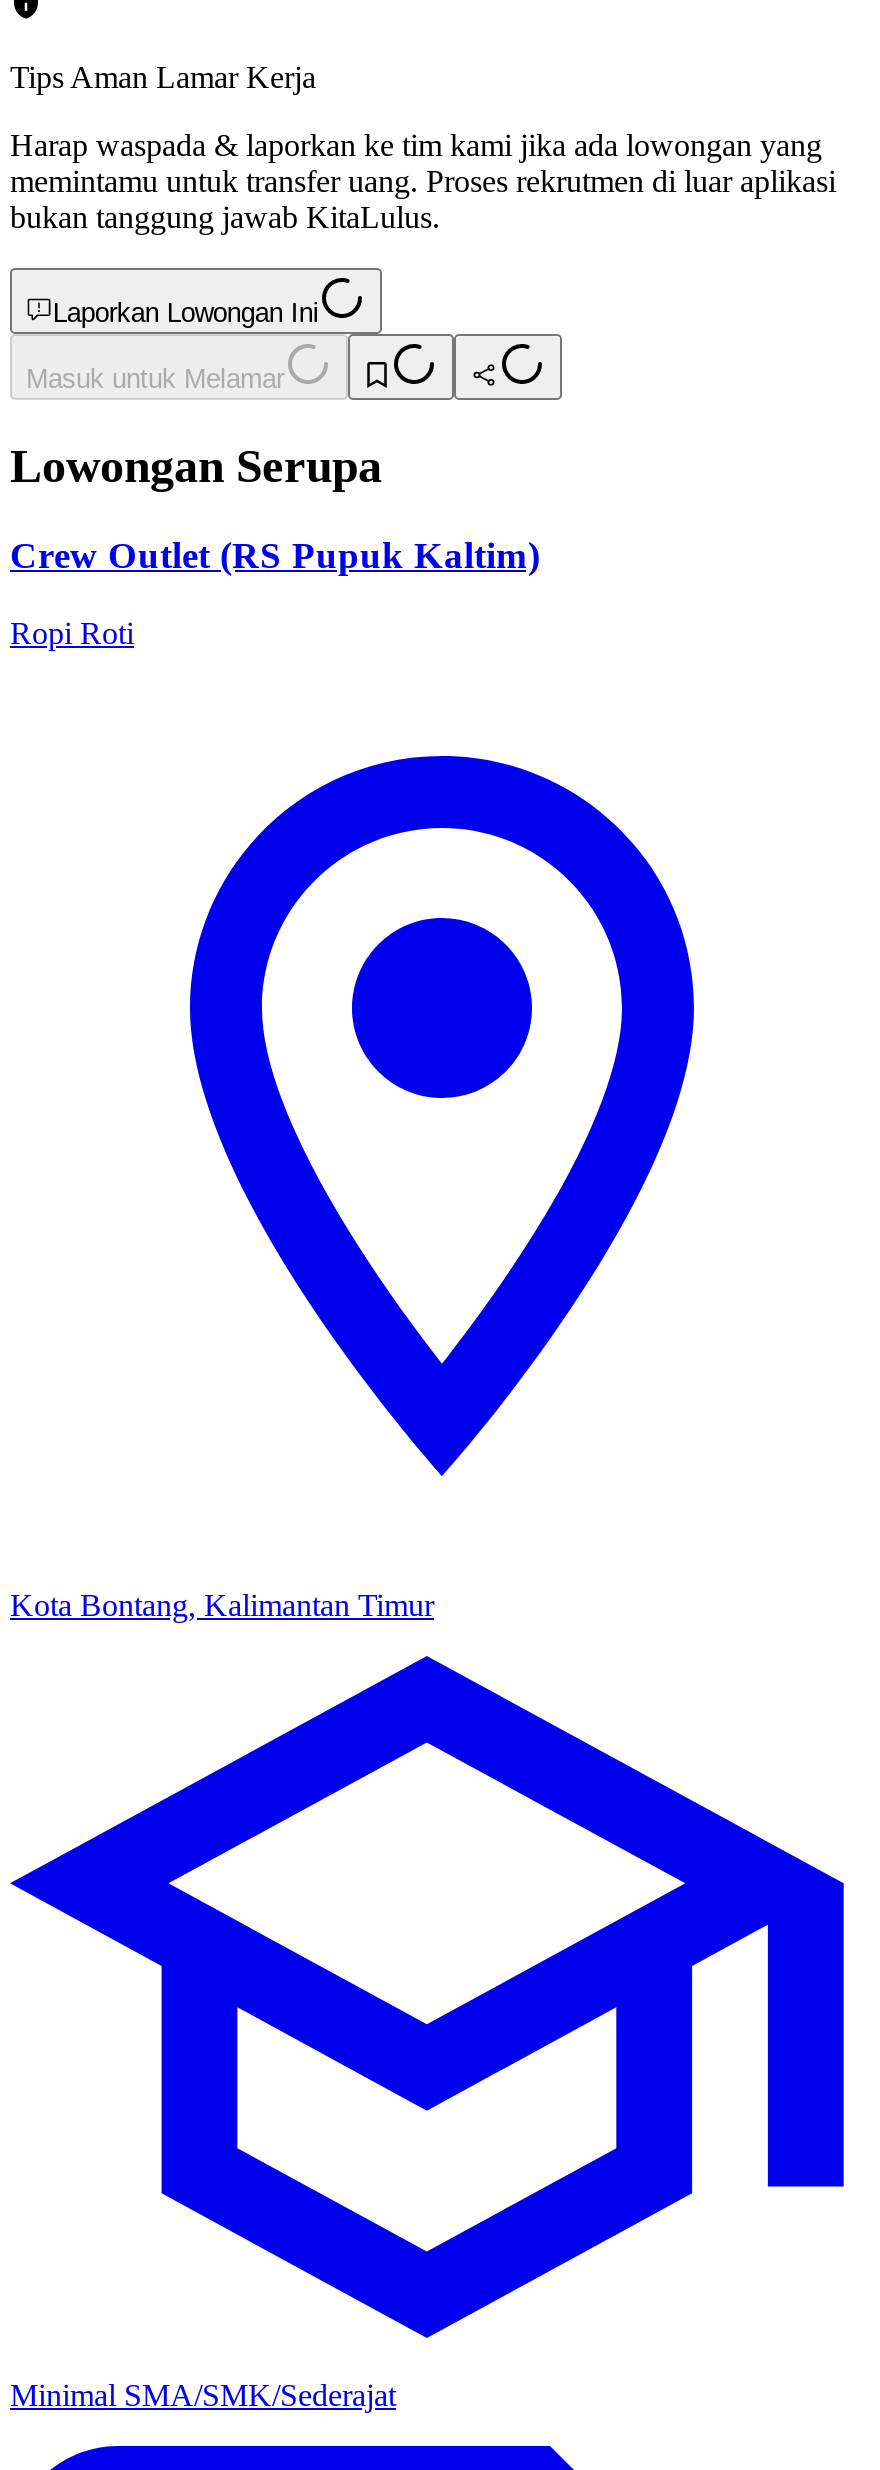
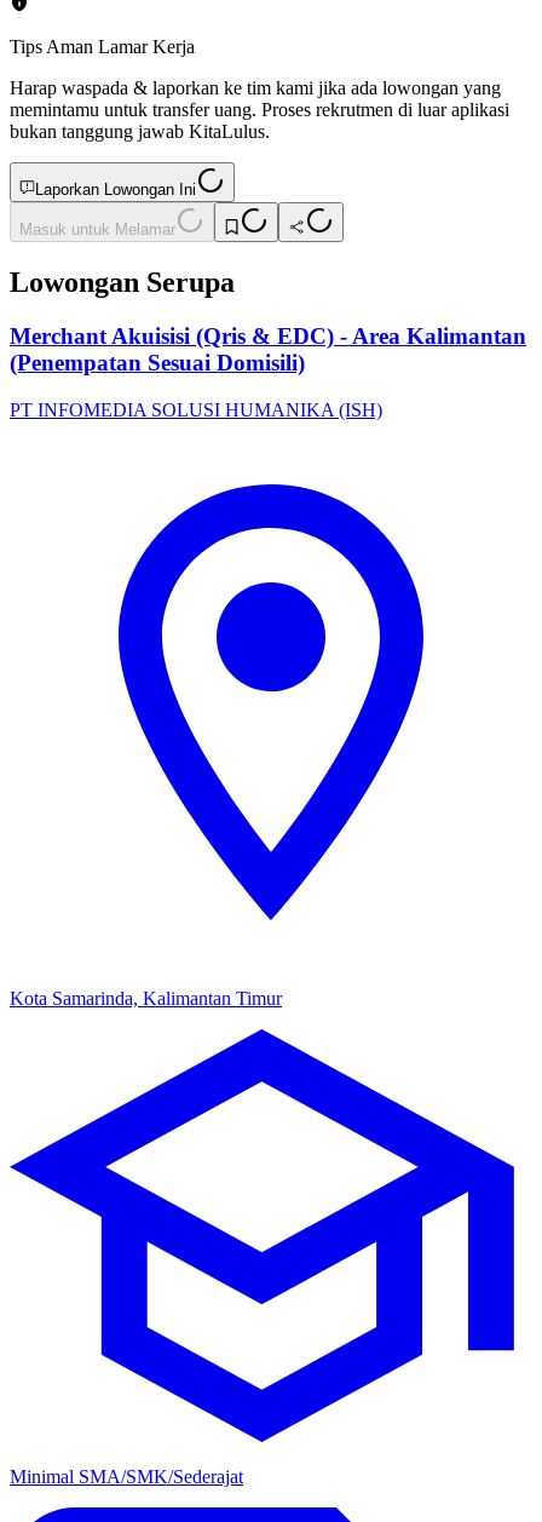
[10,534,540,576] Crew Outlet (RS Pupuk Kaltim) -> [10,323,526,375] Merchant Akuisisi (Qris & EDC) - Area Kalimantan | (Penempatan Sesuai Domisili)
[10,616,134,650] Ropi Roti -> [10,399,382,420] PT INFOMEDIA SOLUSI HUMANIKA (ISH)
[10,1588,434,1622] Kota Bontang, Kalimantan Timur -> [10,988,282,1008] Kota Samarinda, Kalimantan Timur

